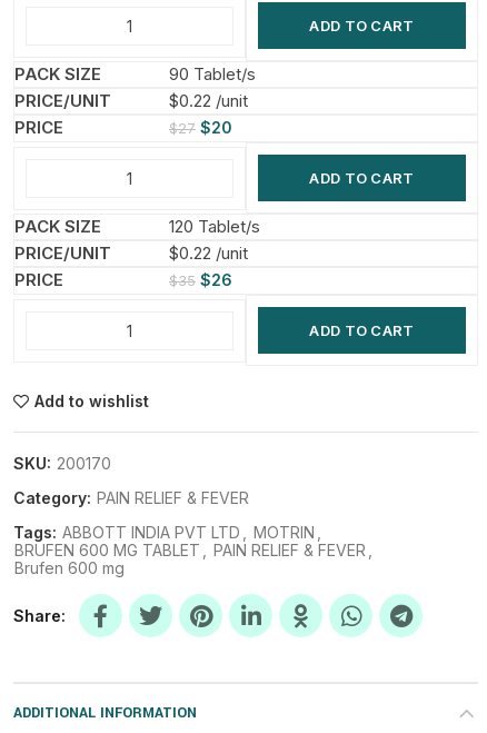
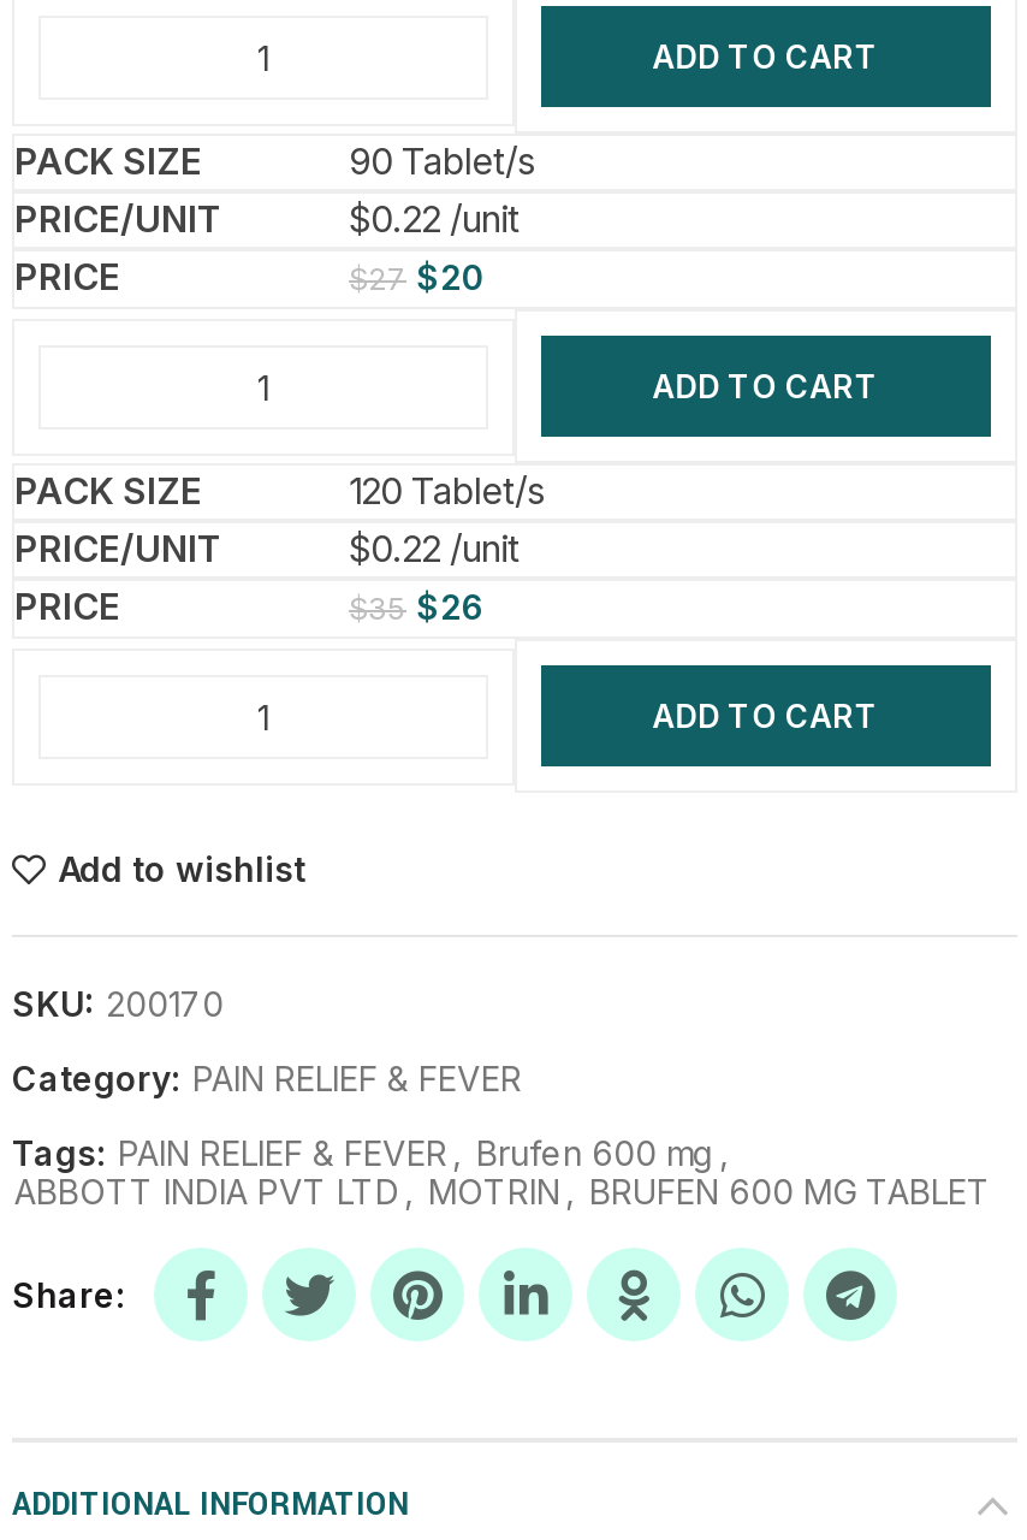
[13,523,372,577] Tags: ABBOTT INDIA PVT LTD , MOTRIN , | BRUFEN 600 MG TABLET , PAIN RELIEF & FEVER , | Brufen 600 mg -> [12,1132,991,1212] Tags: PAIN RELIEF & FEVER , Brufen 600 mg , | ABBOTT INDIA PVT LTD , MOTRIN , BRUFEN 600 MG TABLET

